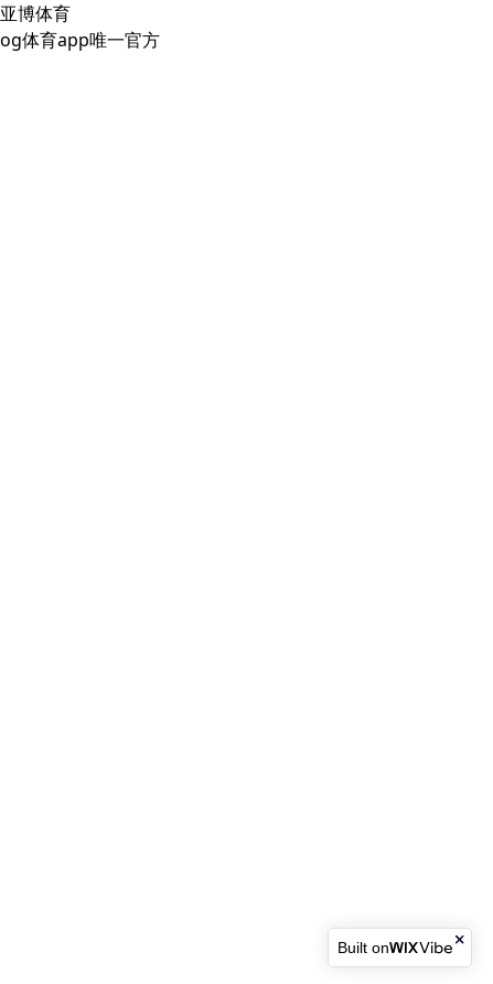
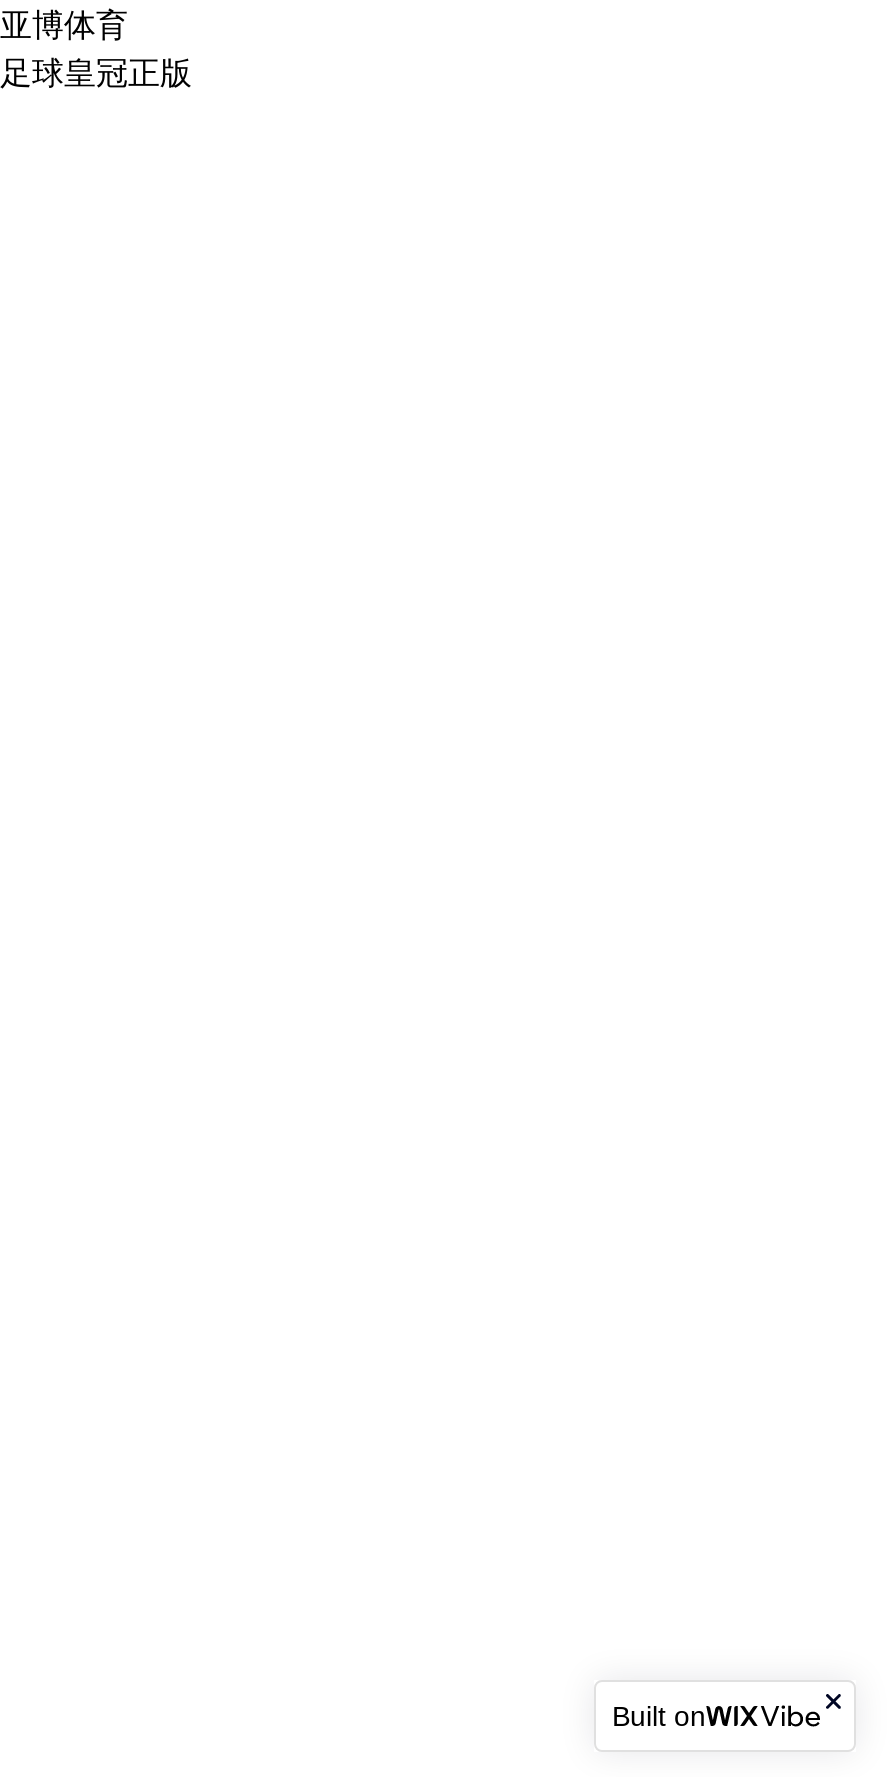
[0,28,160,52] og体育app唯一官方 -> [0,50,192,94] 足球皇冠正版

